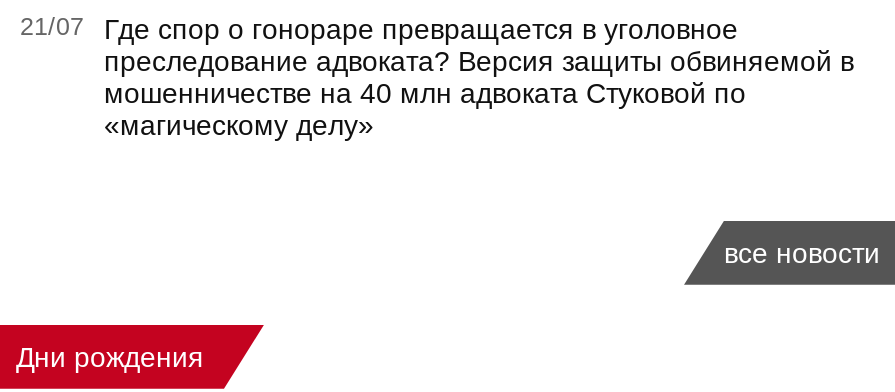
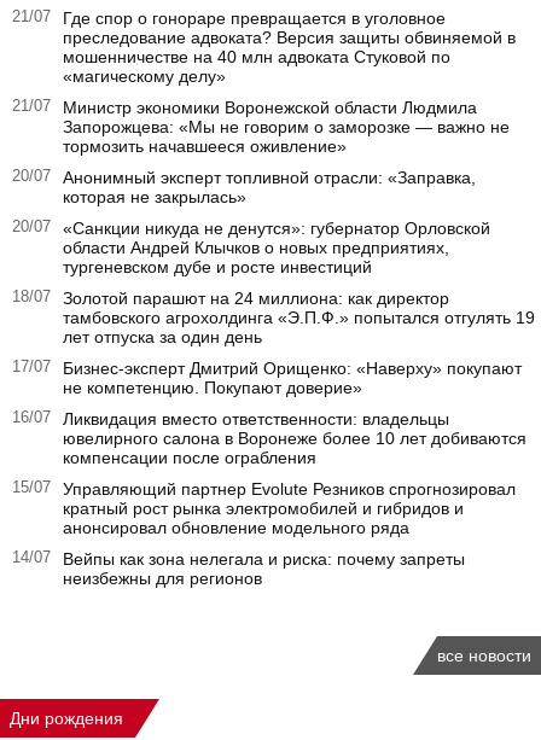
none -> [12,98,535,588] 21/07 | Министр экономики Воронежской области Людмила | Запорожцева: «Мы не говорим о заморозке — важно не | тормозить начавшееся оживление» | 20/07 | Анонимный эксперт топливной отрасли: «Заправка, | которая не закрылась» | 20/07 | «Санкции никуда не денутся»: губернатор Орловской | области Андрей Клычков о новых предприятиях, | тургеневском дубе и росте инвестиций | 18/07 | Золотой парашют на 24 миллиона: как директор | тамбовского агрохолдинга «Э.П.Ф.» попытался отгулять 19 | лет отпуска за один день | 17/07 | Бизнес-эксперт Дмитрий Орищенко: «Наверху» покупают | не компетенцию. Покупают доверие» | 16/07 | Ликвидация вместо ответственности: владельцы | ювелирного салона в Воронеже более 10 лет добиваются | компенсации после ограбления | 15/07 | Управляющий партнер Evolute Резников спрогнозировал | кратный рост рынка электромобилей и гибридов и | анонсировал обновление модельного ряда | 14/07 | Вейпы как зона нелегала и риска: почему запреты | неизбежны для регионов

